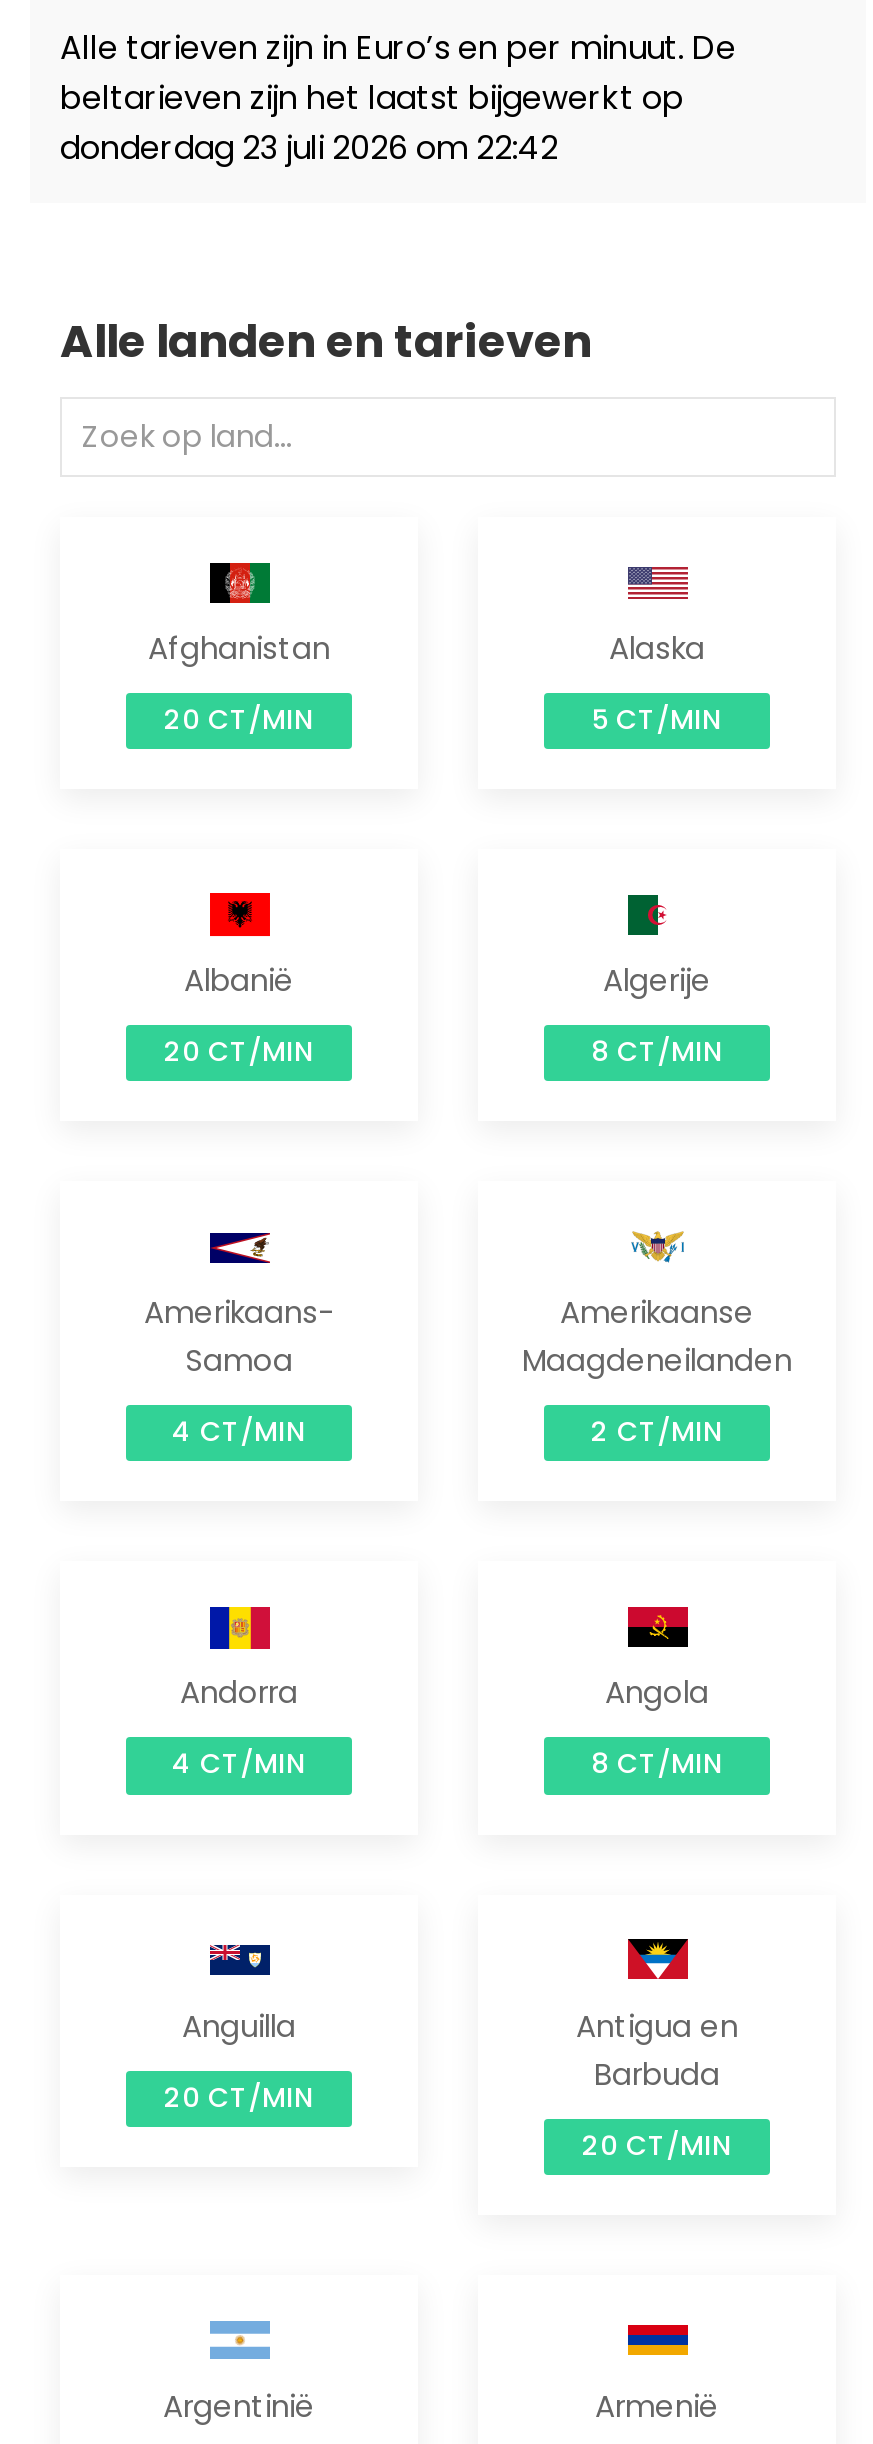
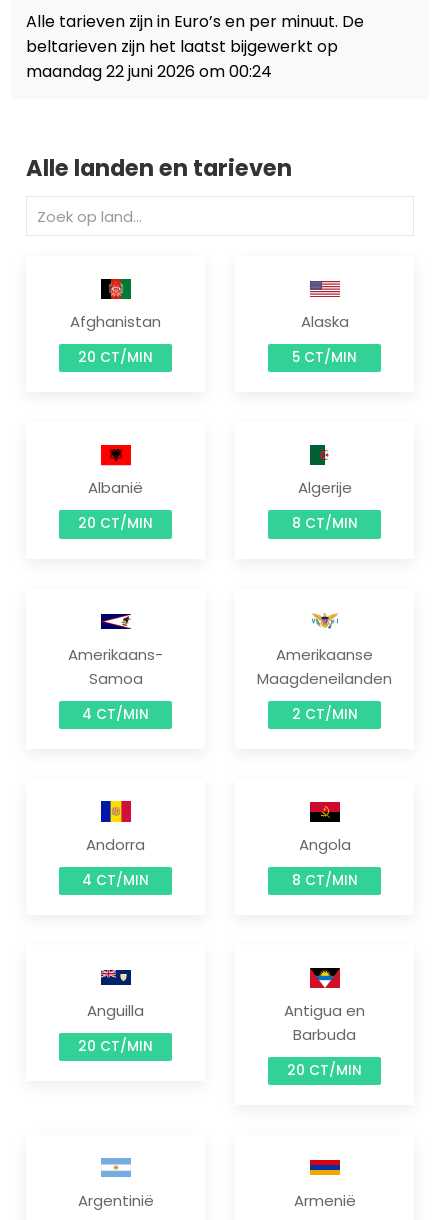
[60,125,558,171] donderdag 23 juli 2026 om 22:42 -> [26,60,272,83] maandag 22 juni 2026 om 00:24

